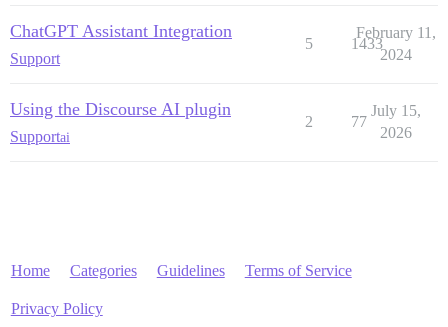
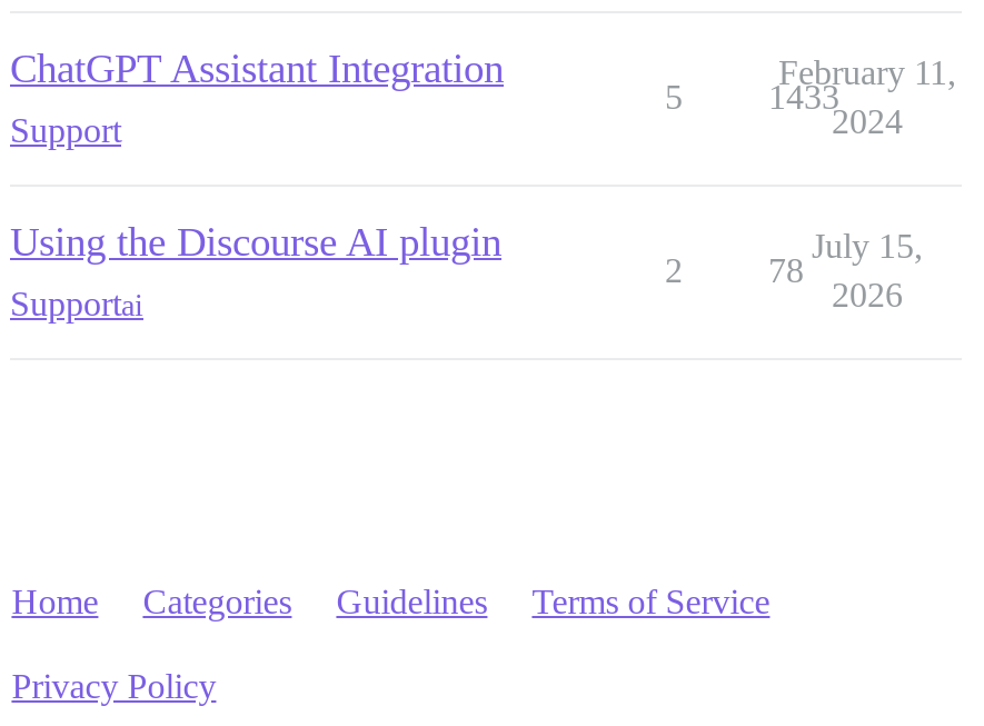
[351,113,367,130] 77 -> [768,252,804,290] 78

